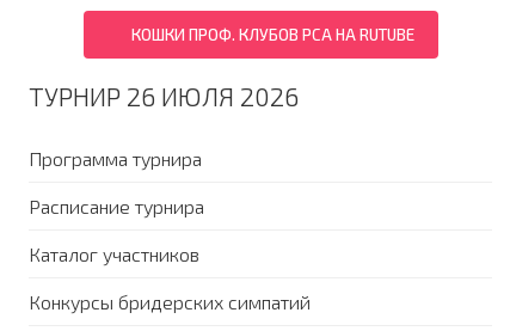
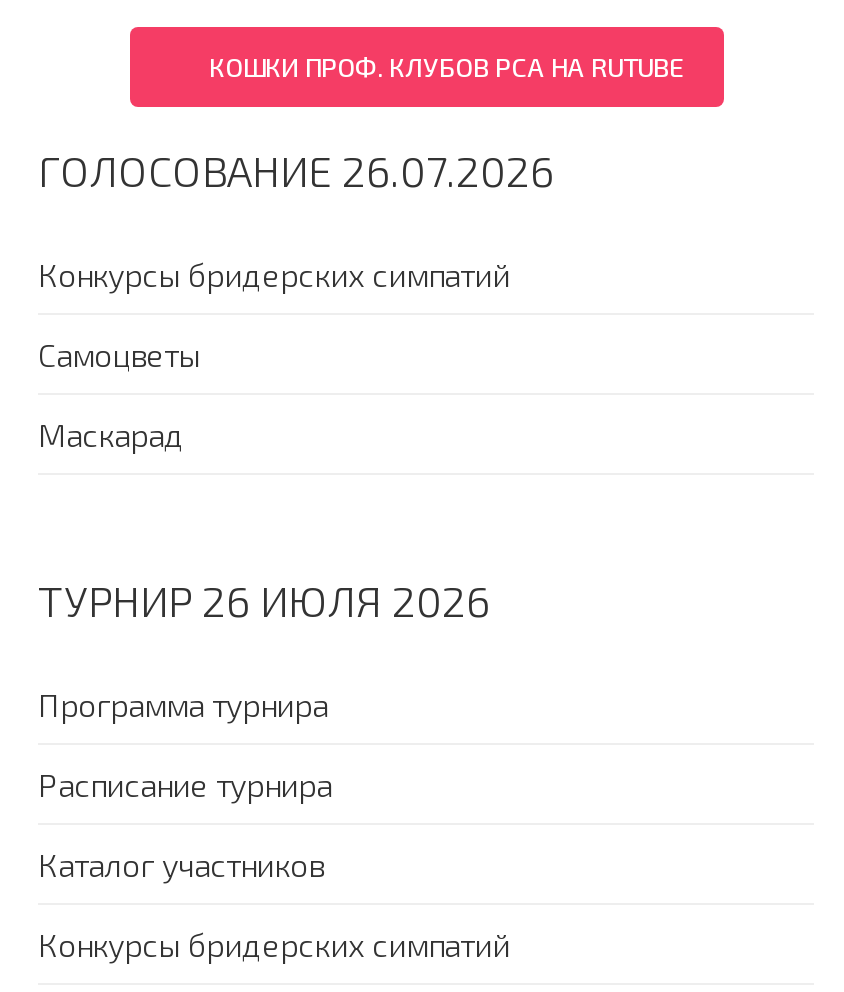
none -> [38,145,554,453] ГОЛОСОВАНИЕ 26.07.2026 | Конкурсы бридерских симпатий | Самоцветы | Маскарад

